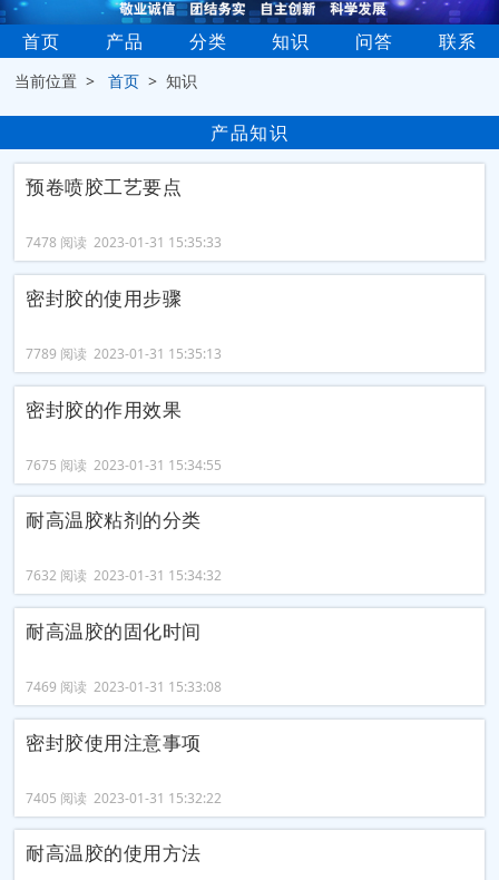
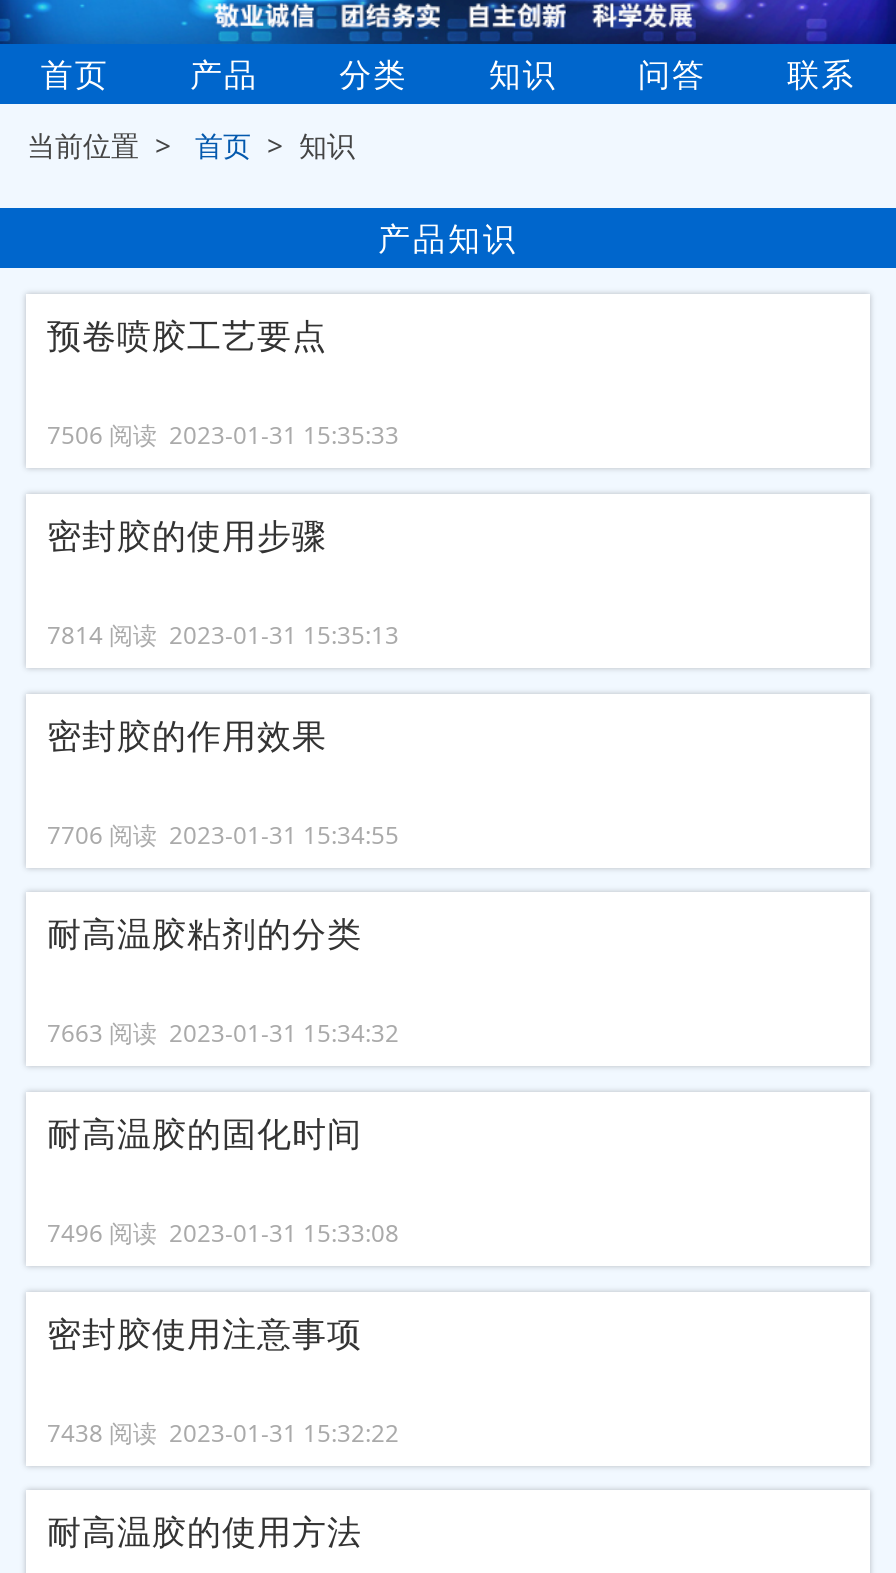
[26,233,222,252] 7478 阅读 2023-01-31 15:35:33 -> [47,419,399,453] 7506 阅读 2023-01-31 15:35:33
[26,344,222,363] 7789 阅读 2023-01-31 15:35:13 -> [47,618,399,652] 7814 阅读 2023-01-31 15:35:13
[26,455,222,474] 7675 阅读 2023-01-31 15:34:55 -> [47,817,399,851] 7706 阅读 2023-01-31 15:34:55
[26,566,222,585] 7632 阅读 2023-01-31 15:34:32 -> [47,1017,399,1051] 7663 阅读 2023-01-31 15:34:32
[26,677,222,696] 7469 阅读 2023-01-31 15:33:08 -> [47,1216,399,1250] 7496 阅读 2023-01-31 15:33:08
[26,788,222,807] 7405 阅读 2023-01-31 15:32:22 -> [47,1415,399,1449] 7438 阅读 2023-01-31 15:32:22

